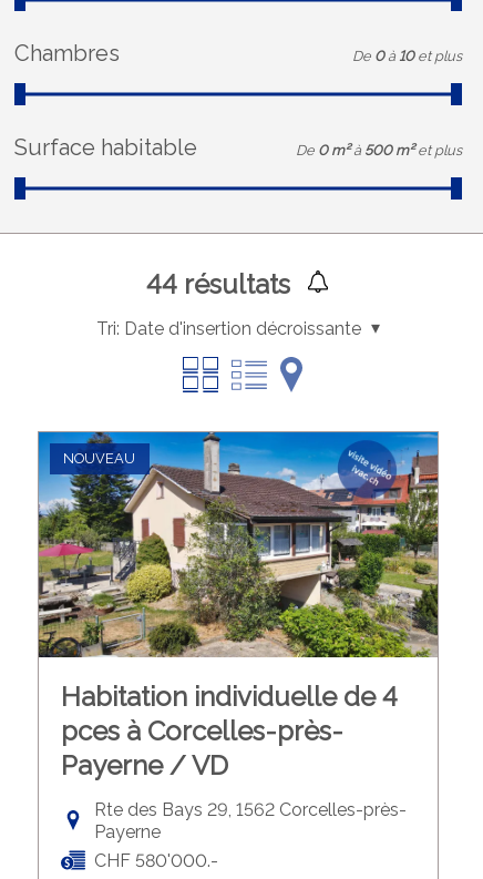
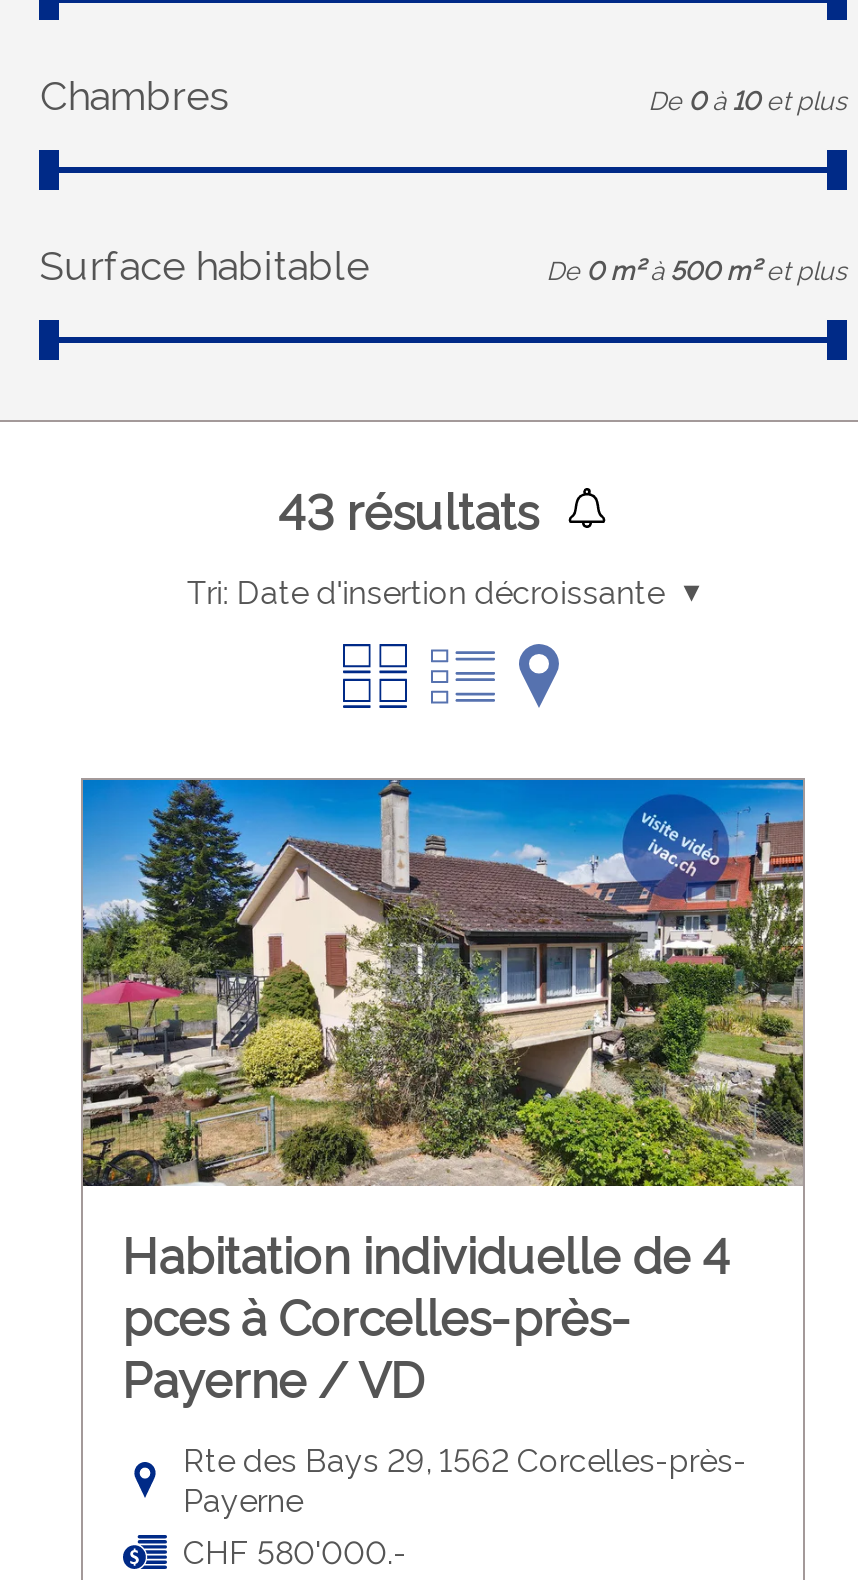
[147,268,291,300] 44 résultats -> [278,483,538,541] 43 résultats
[64,450,136,467] NOUVEAU -> none

